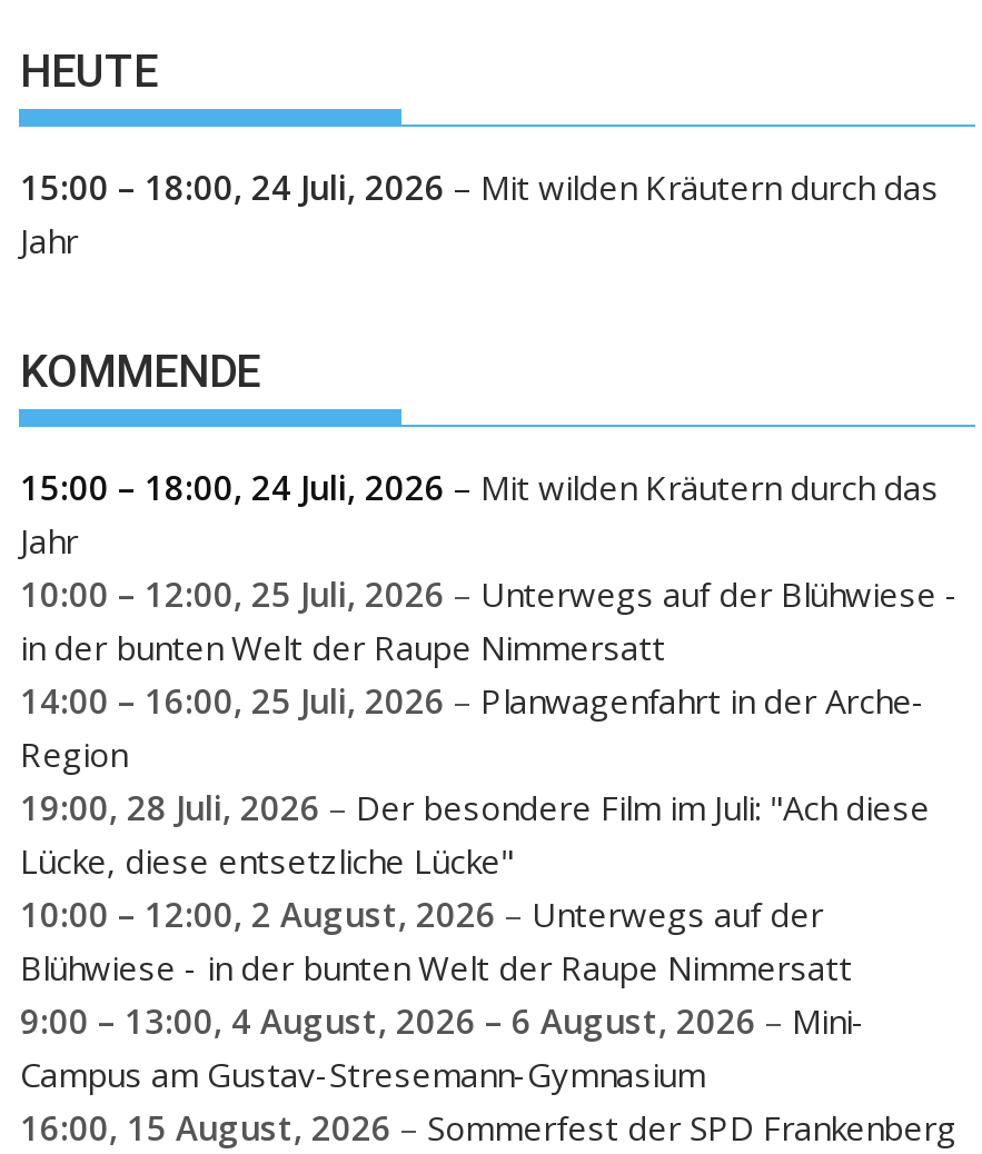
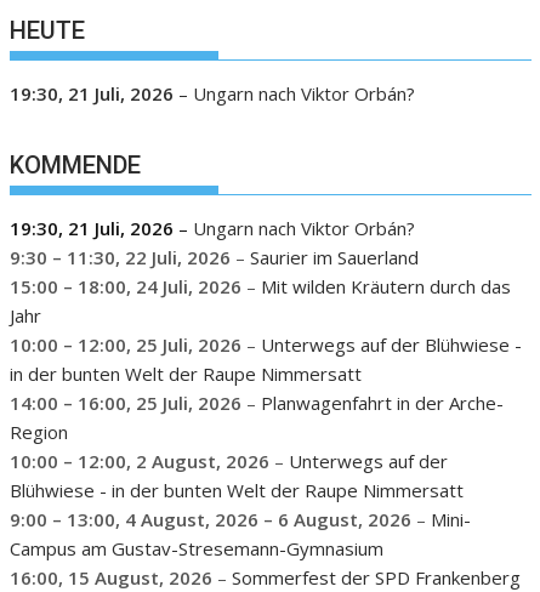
[20,165,939,262] 15:00 – 18:00, 24 Juli, 2026 – Mit wilden Kräutern durch das | Jahr -> [10,81,416,106] 19:30, 21 Juli, 2026 – Ungarn nach Viktor Orbán?
none -> [10,215,419,269] 19:30, 21 Juli, 2026 – Ungarn nach Viktor Orbán? | 9:30 – 11:30, 22 Juli, 2026 – Saurier im Sauerland
moved [20,464,959,775] -> [10,274,522,443]: 15:00 – 18:00, 24 Juli, 2026 – Mit wilden Kräutern durch das | Jahr | 10:00 – 12:00, 25 Juli, 2026 – Unterwegs auf der Blühwiese - | in der bunten Welt der Raupe Nimmersatt | 14:00 – 16:00, 25 Juli, 2026 – Planwagenfahrt in der Arche- | Region
[20,784,930,882] 19:00, 28 Juli, 2026 – Der besondere Film im Juli: "Ach diese | Lücke, diese entsetzliche Lücke" -> none

